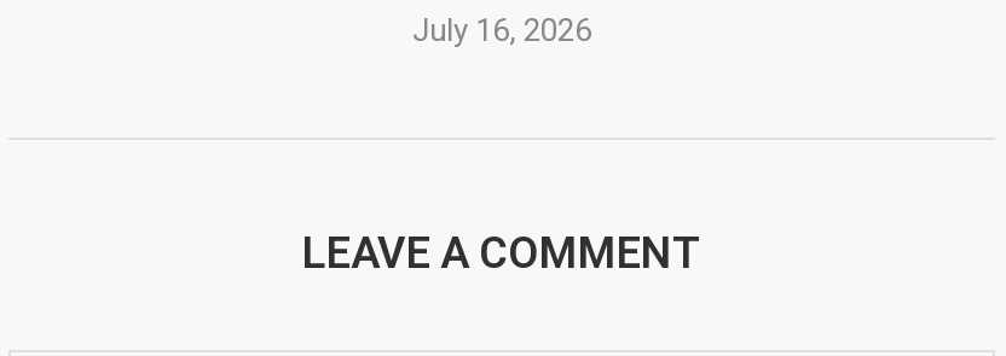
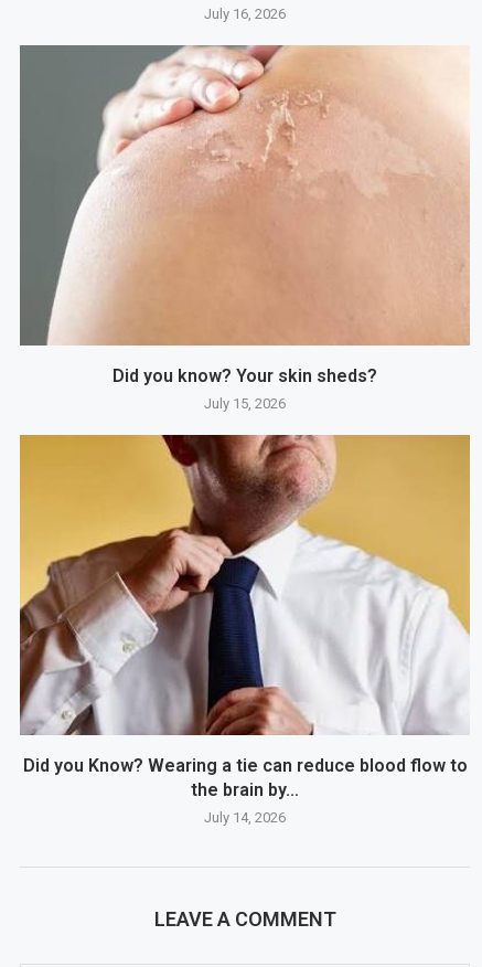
none -> [19,44,470,412] [image] | Did you know? Your skin sheds? | July 15, 2026
none -> [19,434,471,826] [image] | Did you Know? Wearing a tie can reduce blood flow to | the brain by... | July 14, 2026

